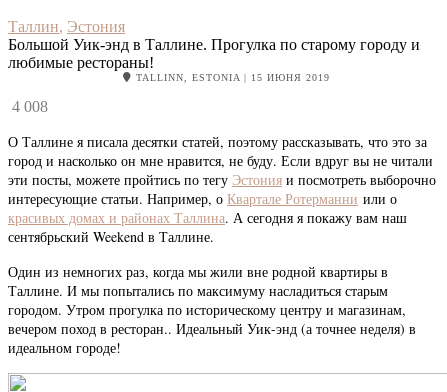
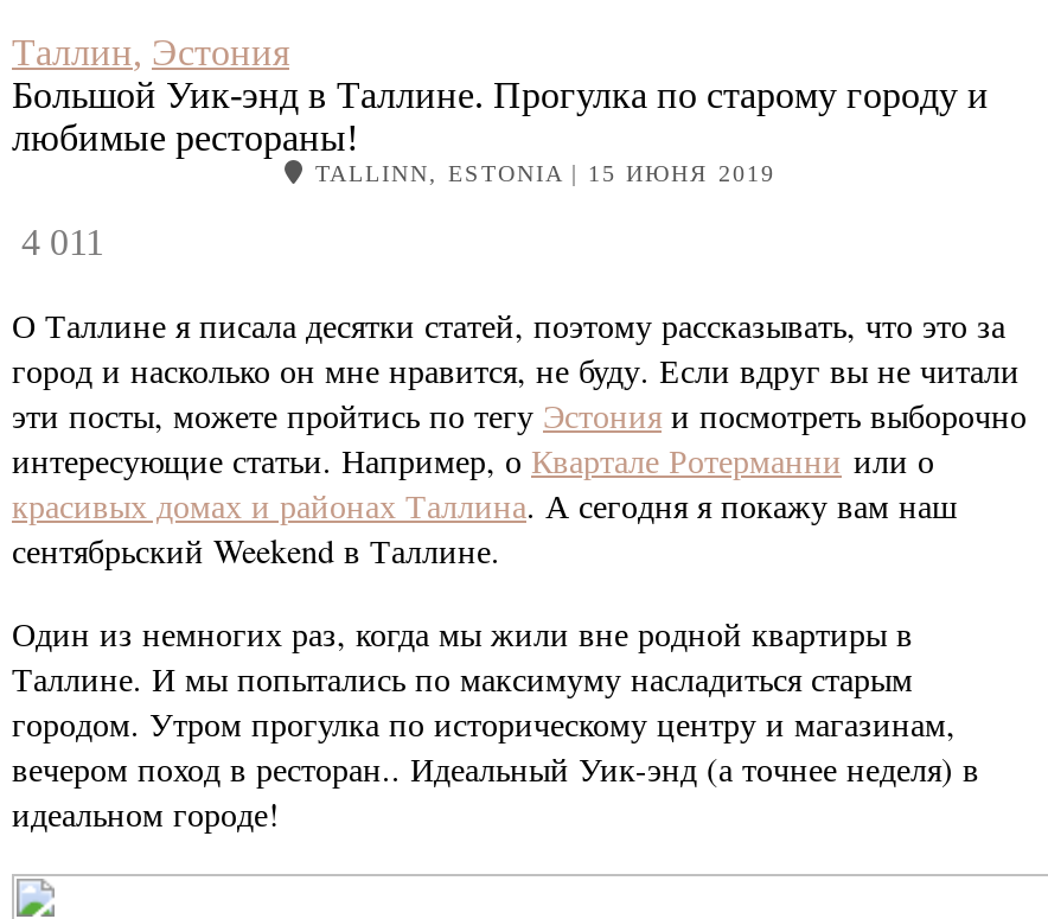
[12,98,48,115] 4 008 -> [21,222,104,262] 4 011

